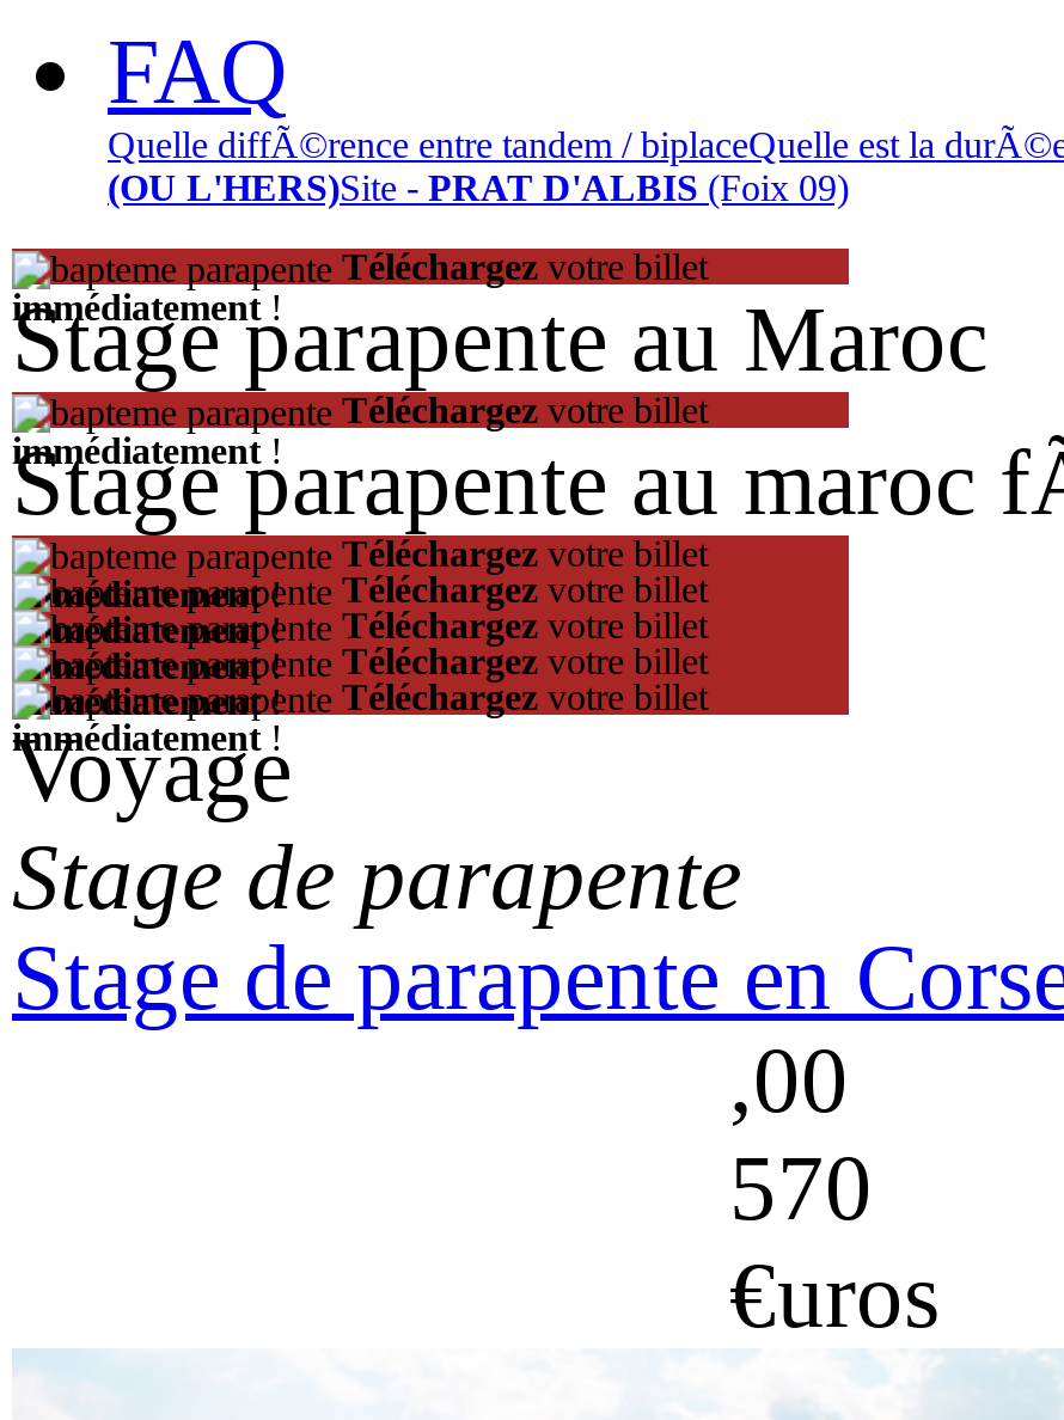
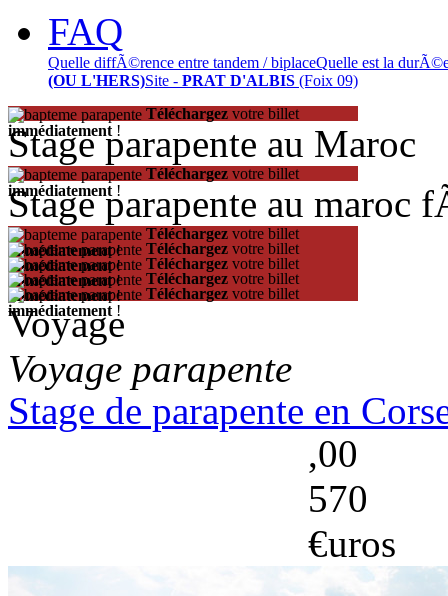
[12,824,741,927] Stage de parapente -> [8,347,292,390] Voyage parapente

